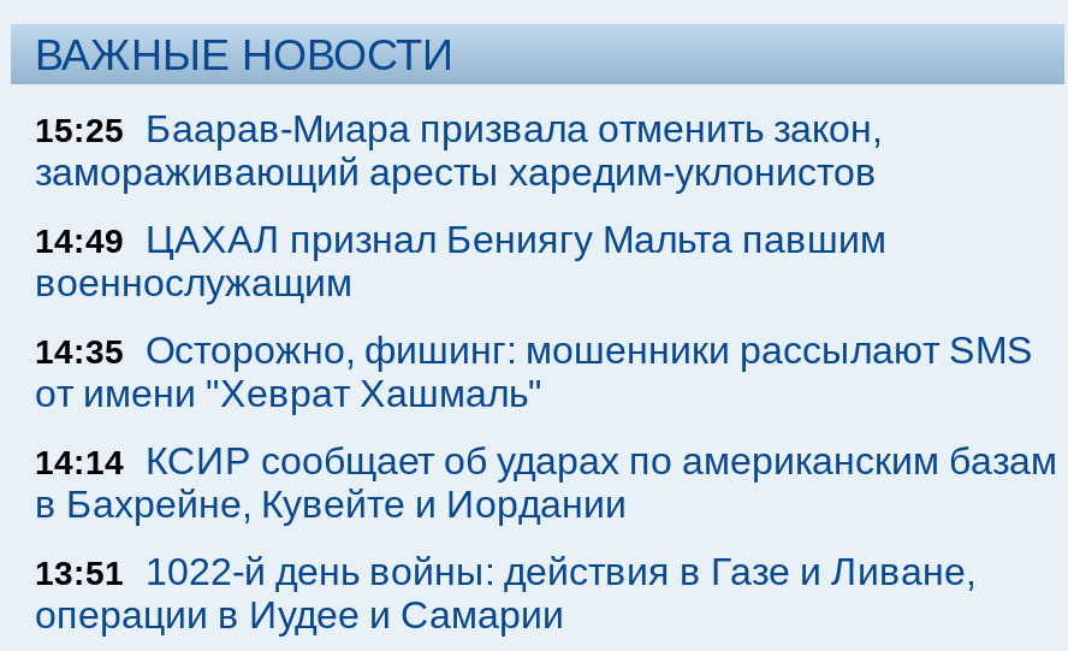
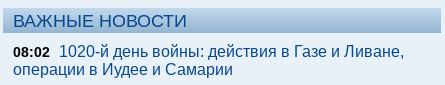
[35,108,1057,592] 15:25 Баарав-Миара призвала отменить закон, | замораживающий аресты харедим-уклонистов | 14:49 ЦАХАЛ признал Бениягу Мальта павшим | военнослужащим | 14:35 Осторожно, фишинг: мошенники рассылают SMS | от имени "Хеврат Хашмаль" | 14:14 КСИР сообщает об ударах по американским базам | в Бахрейне, Кувейте и Иордании | 13:51 1022-й день войны: действия в Газе и Ливане, -> [13,43,404,60] 08:02 1020-й день войны: действия в Газе и Ливане,

